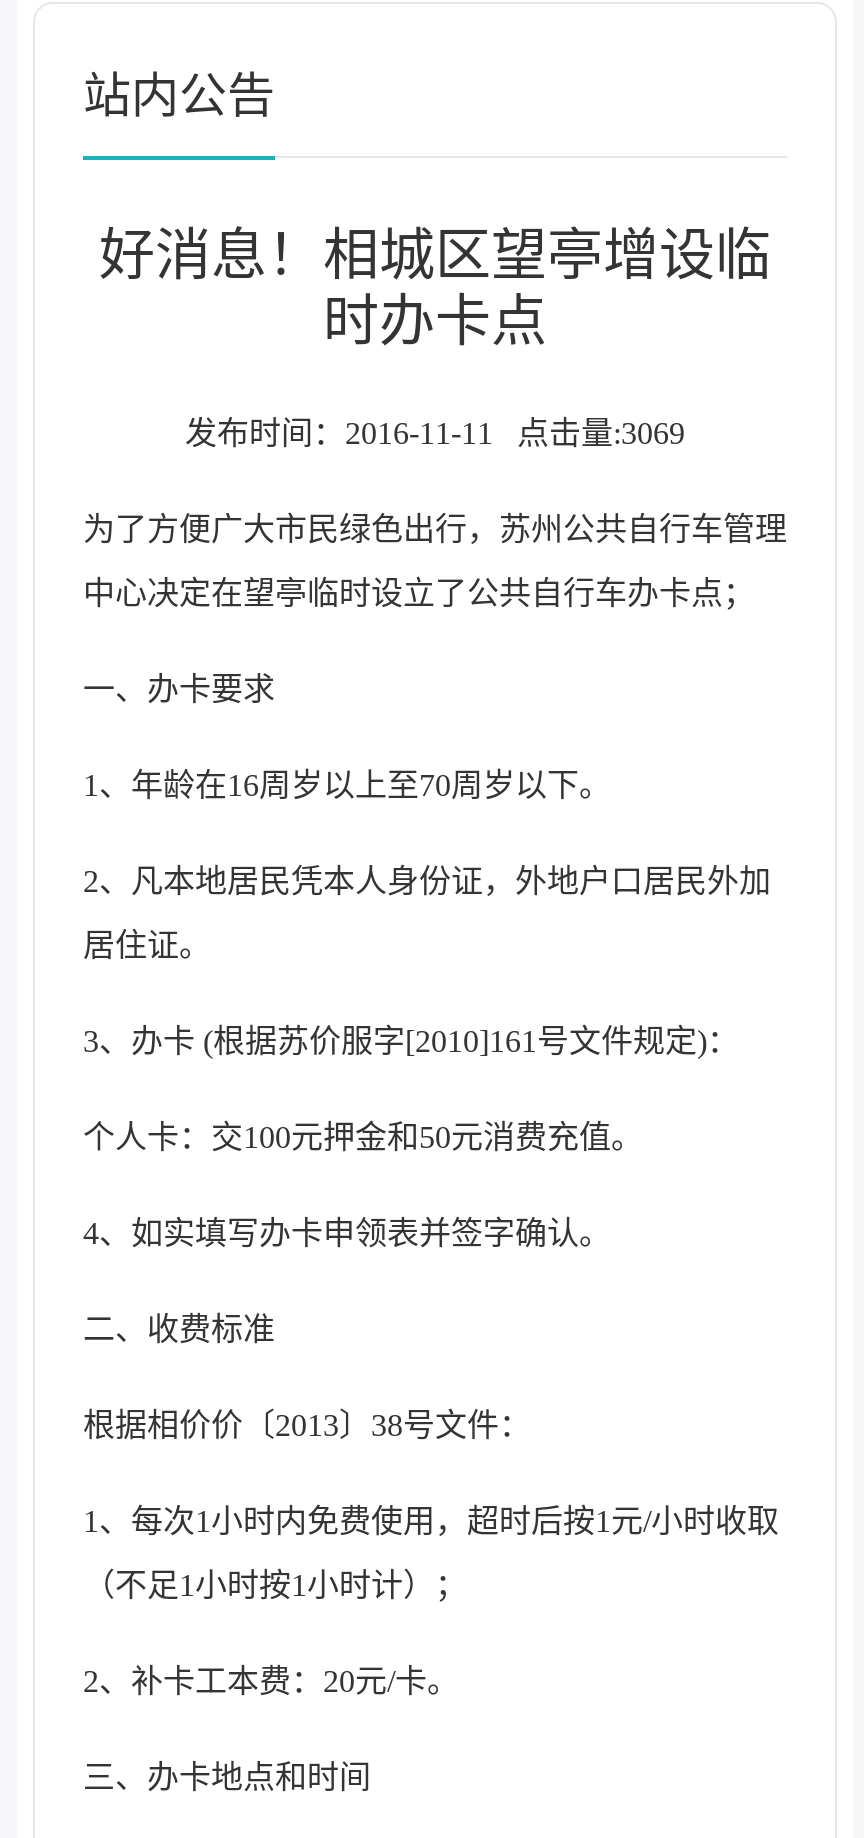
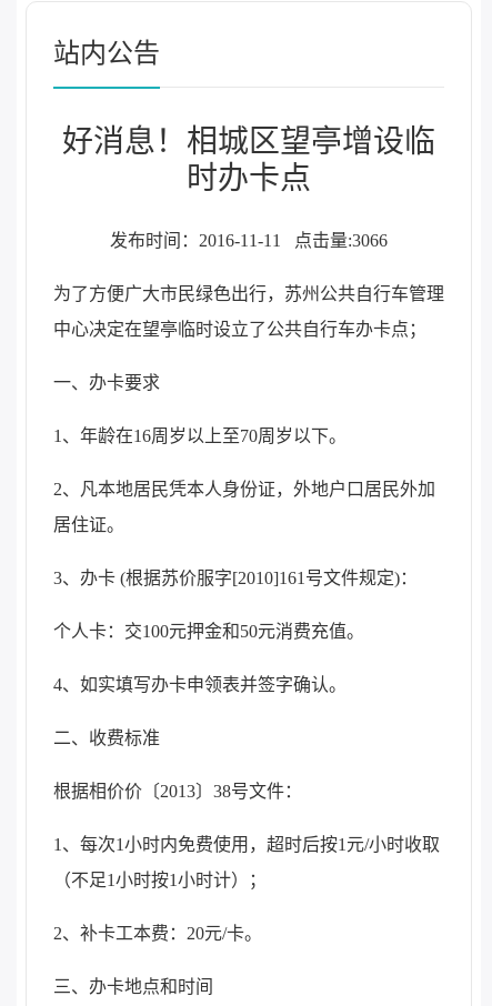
[185,417,685,451] 发布时间：2016-11-11 点击量:3069 -> [110,231,388,250] 发布时间：2016-11-11 点击量:3066

